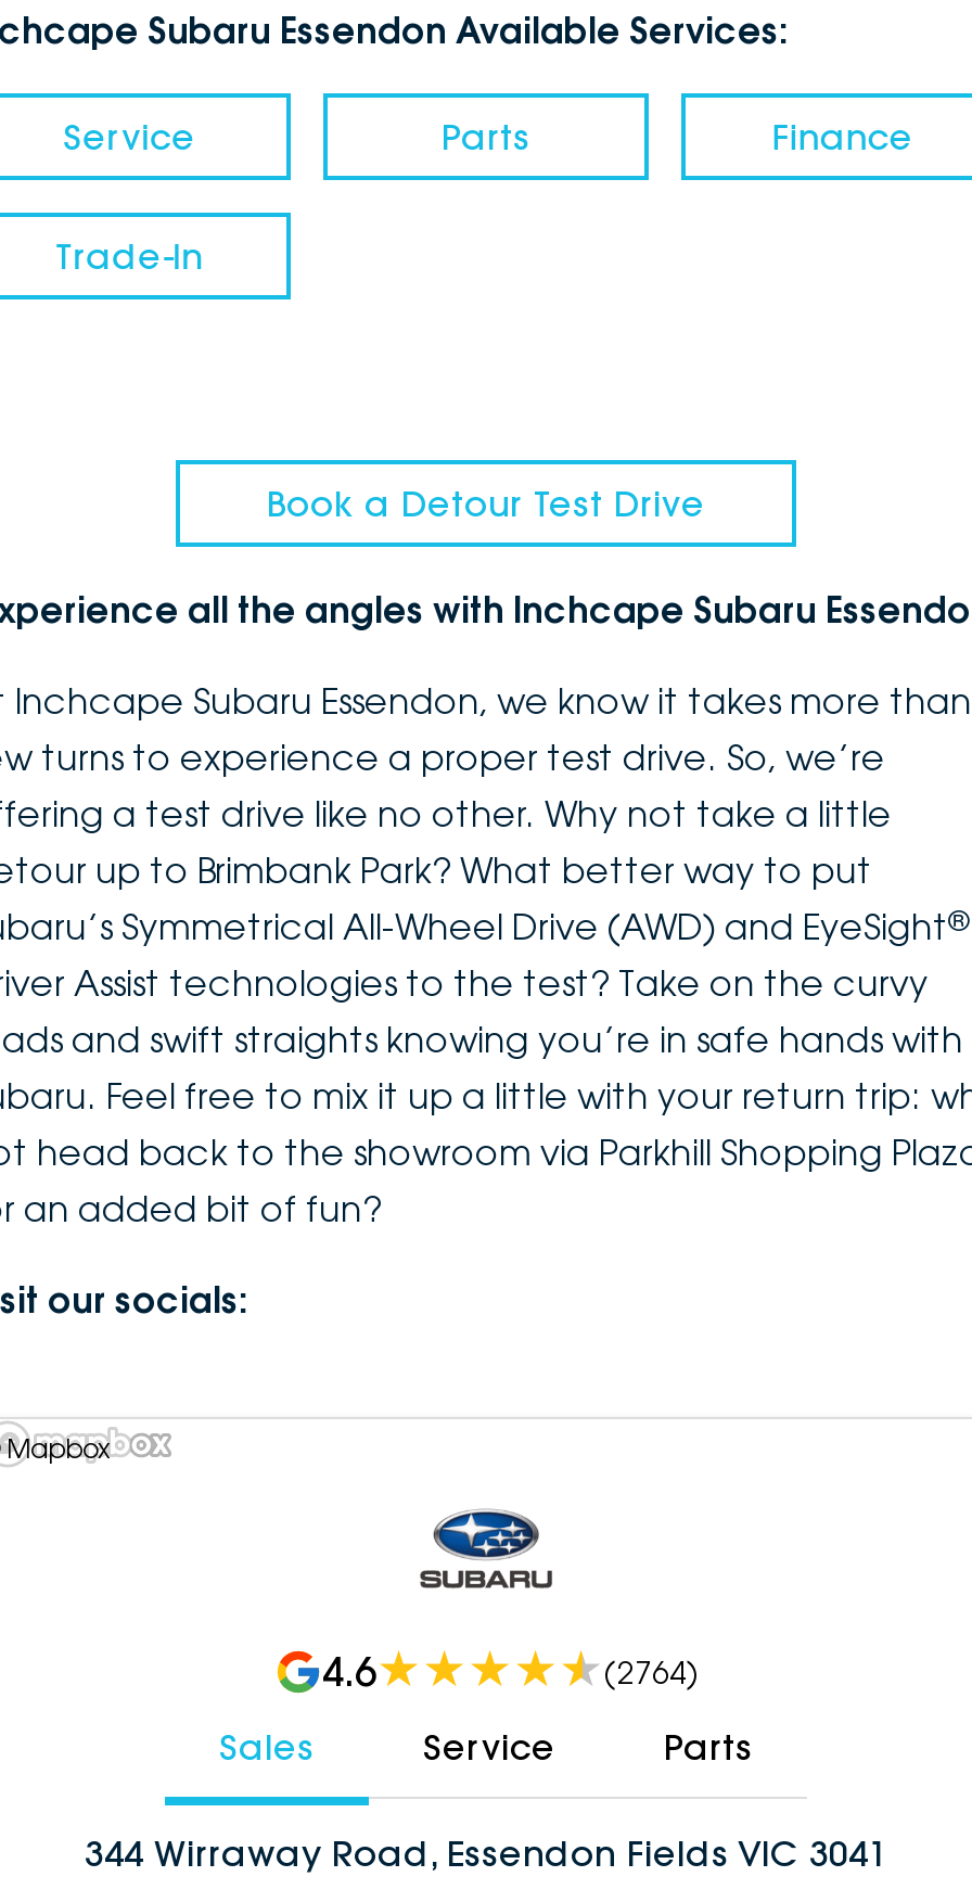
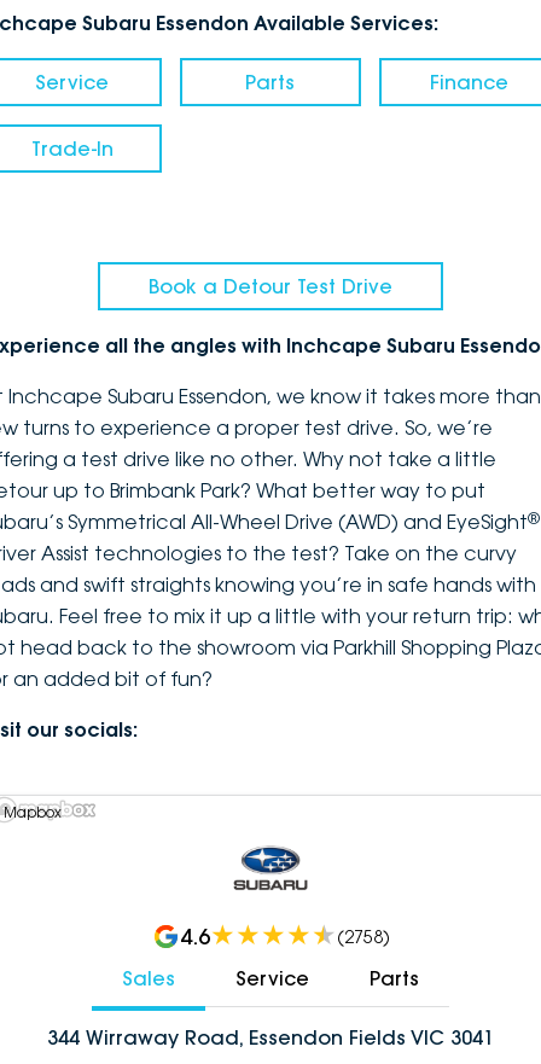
[604,1653,700,1690] (2764) -> [336,926,389,947] (2758)

